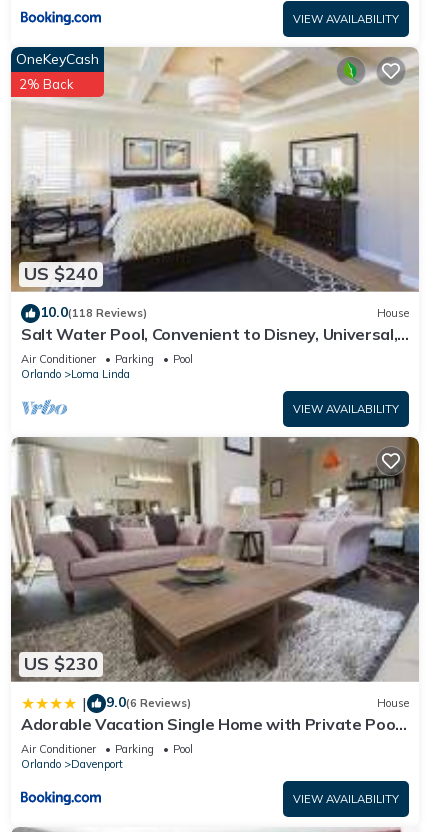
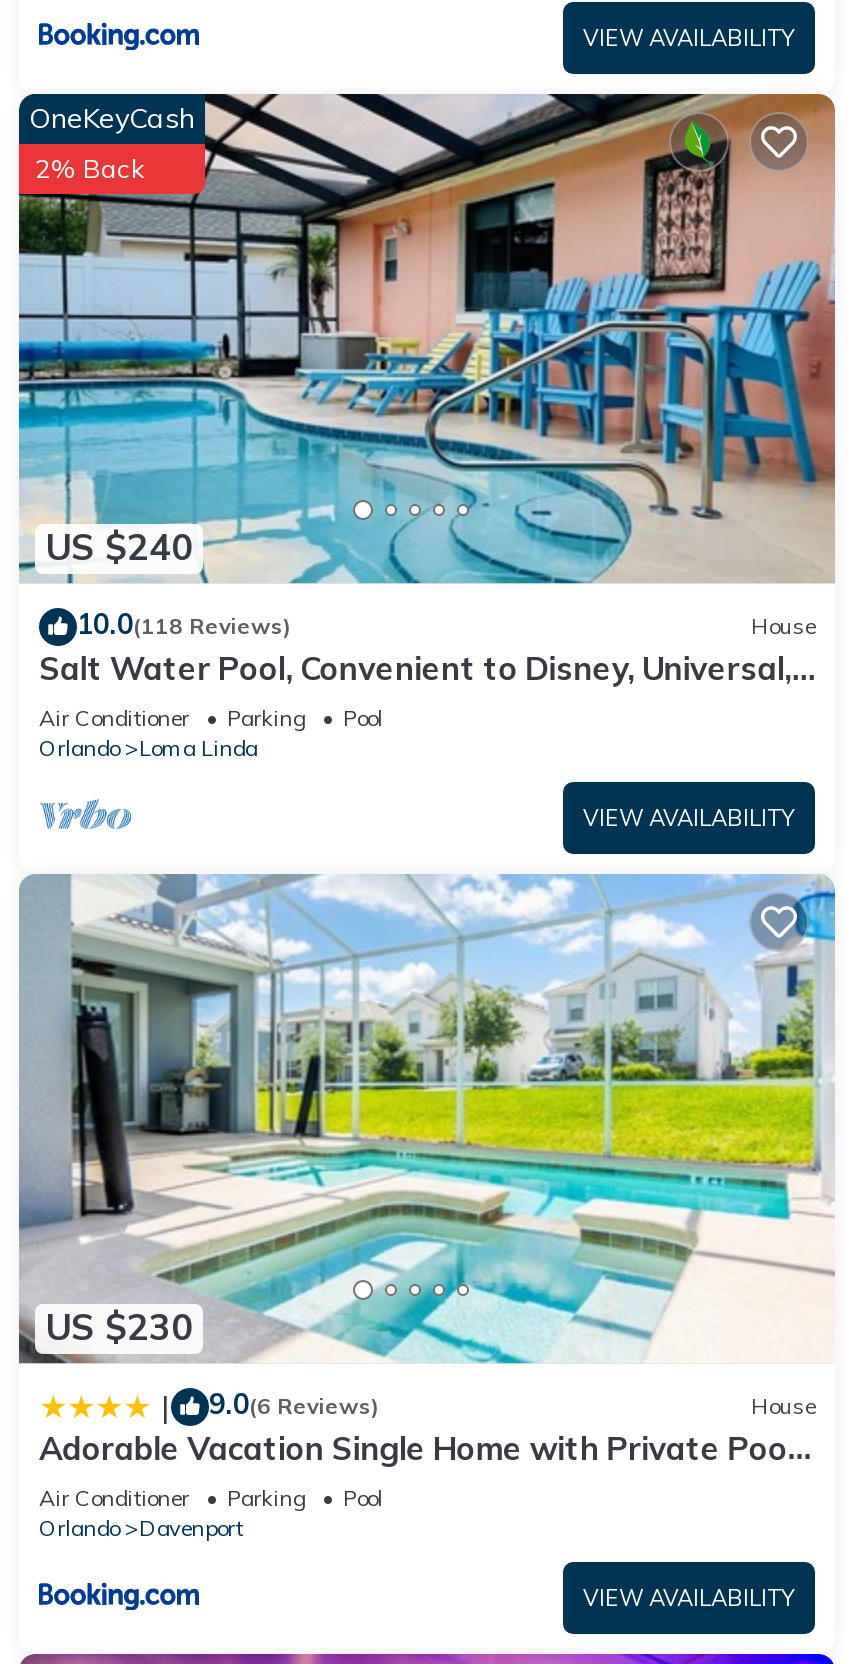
[10,46,419,292] [image] -> [17,92,835,584] [image]
[10,436,420,683] [image] -> [17,874,837,1364] [image]

